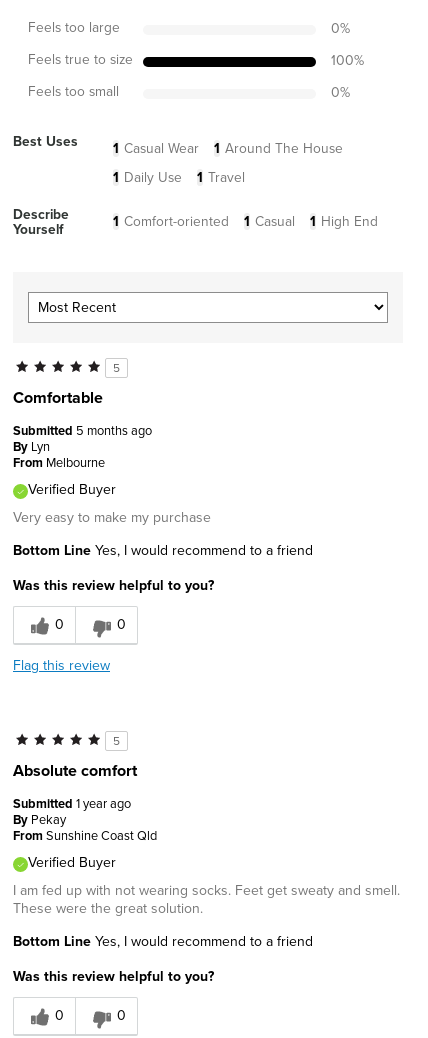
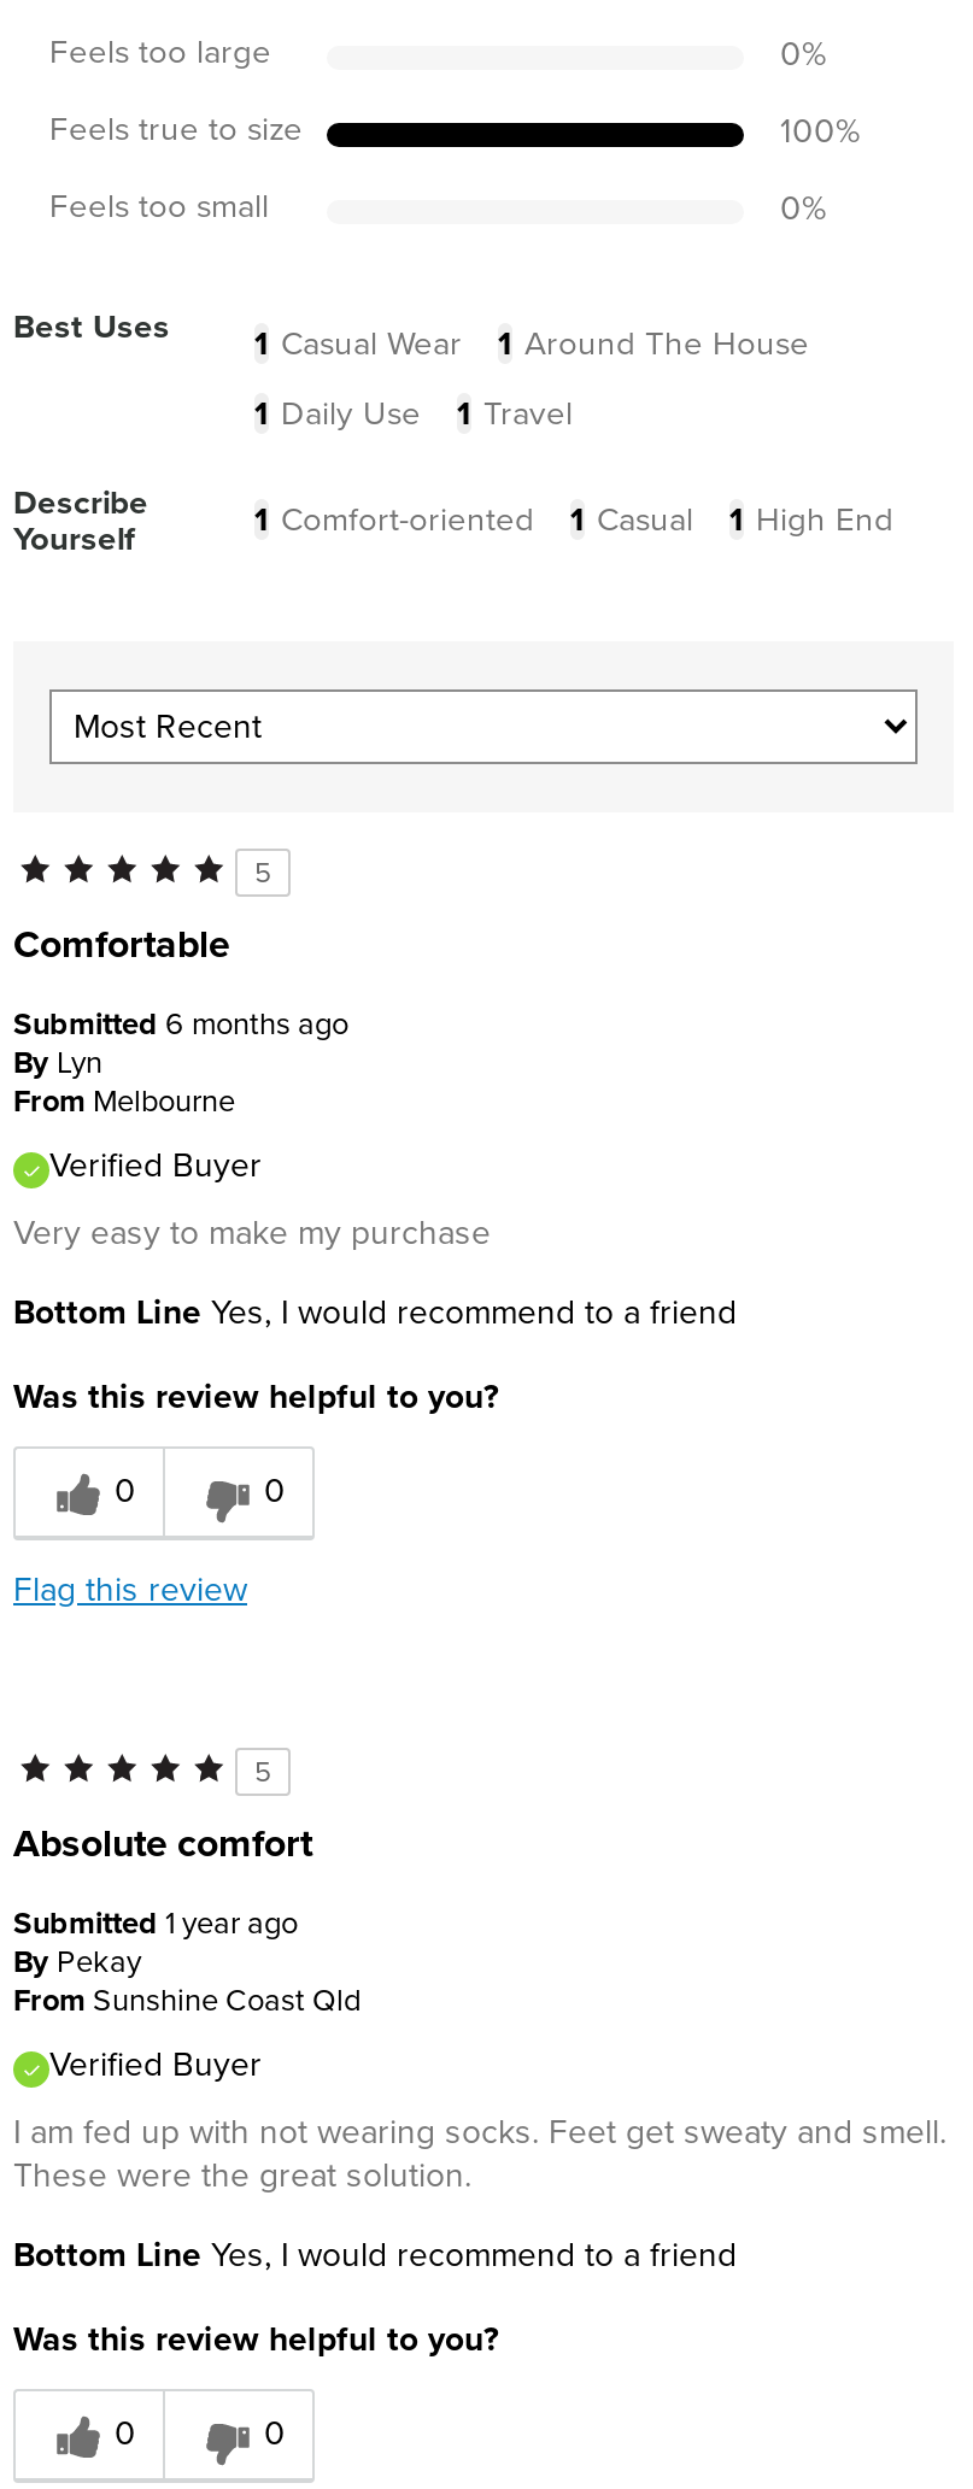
[13,423,152,439] Submitted 5 months ago -> [13,1006,348,1045] Submitted 6 months ago

